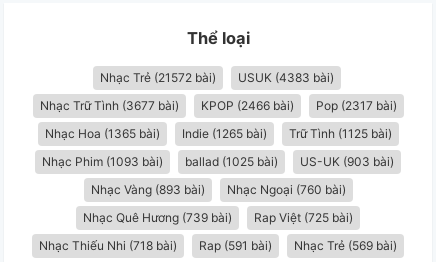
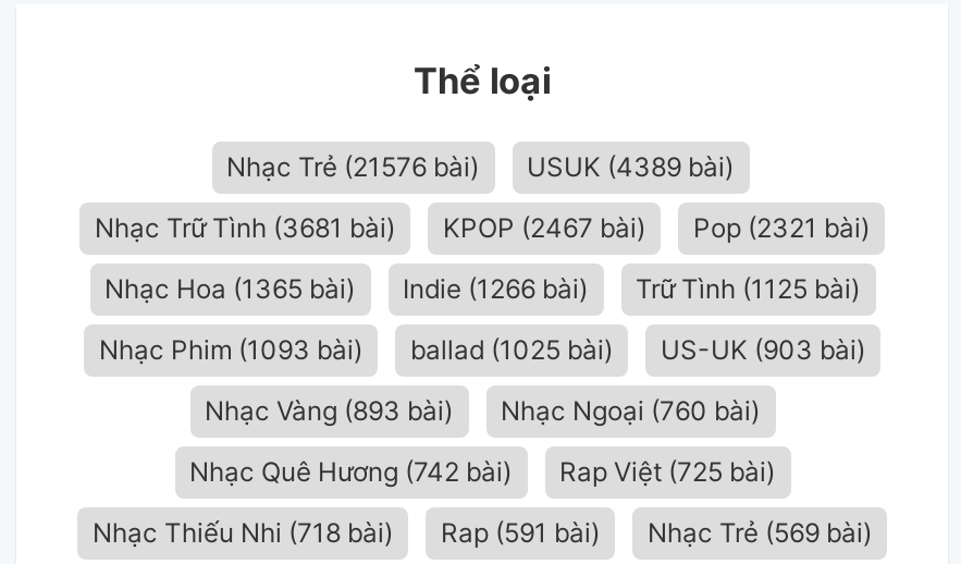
[100,70,216,85] Nhạc Trẻ (21572 bài) -> [226,150,479,182] Nhạc Trẻ (21576 bài)
[238,70,334,85] USUK (4383 bài) -> [527,150,734,182] USUK (4389 bài)
[39,98,178,113] Nhạc Trữ Tình (3677 bài) -> [95,211,395,243] Nhạc Trữ Tình (3681 bài)
[200,98,293,113] KPOP (2466 bài) -> [443,211,645,243] KPOP (2467 bài)
[315,98,396,113] Pop (2317 bài) -> [693,211,870,243] Pop (2321 bài)
[44,126,391,141] Nhạc Hoa (1365 bài) Indie (1265 bài) Trữ Tình (1125 bài) -> [104,272,860,304] Nhạc Hoa (1365 bài) Indie (1266 bài) Trữ Tình (1125 bài)
[83,210,232,225] Nhạc Quê Hương (739 bài) -> [189,454,512,487] Nhạc Quê Hương (742 bài)

